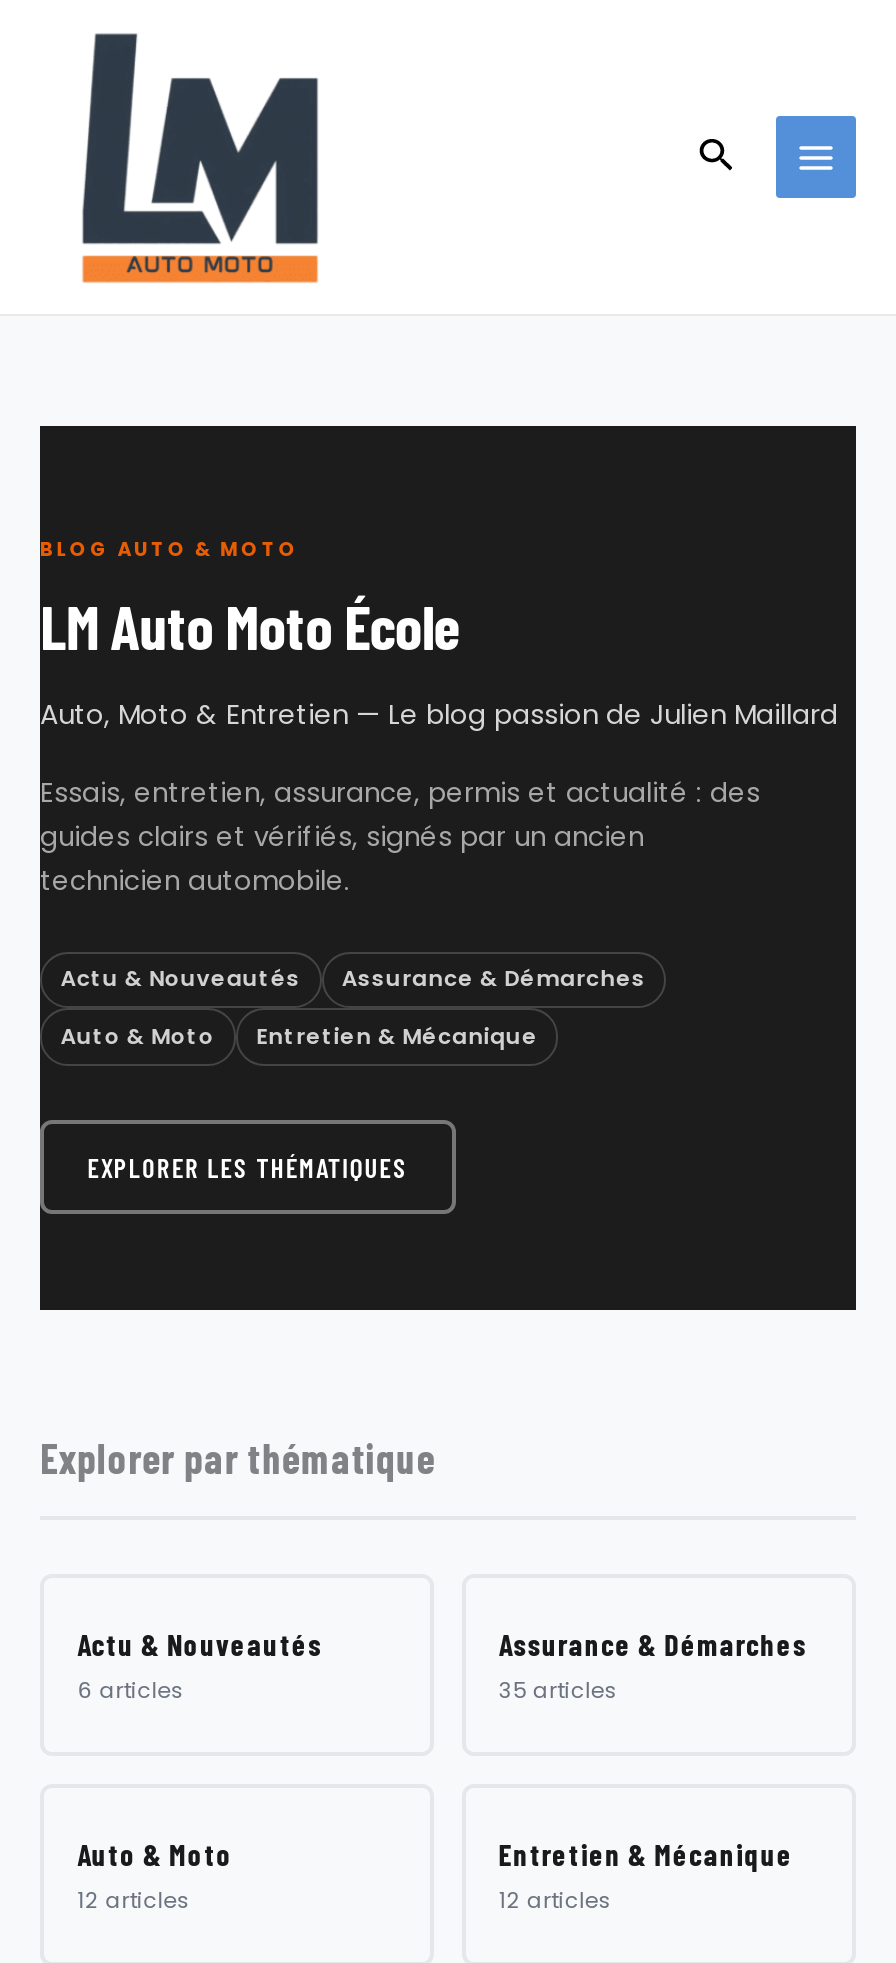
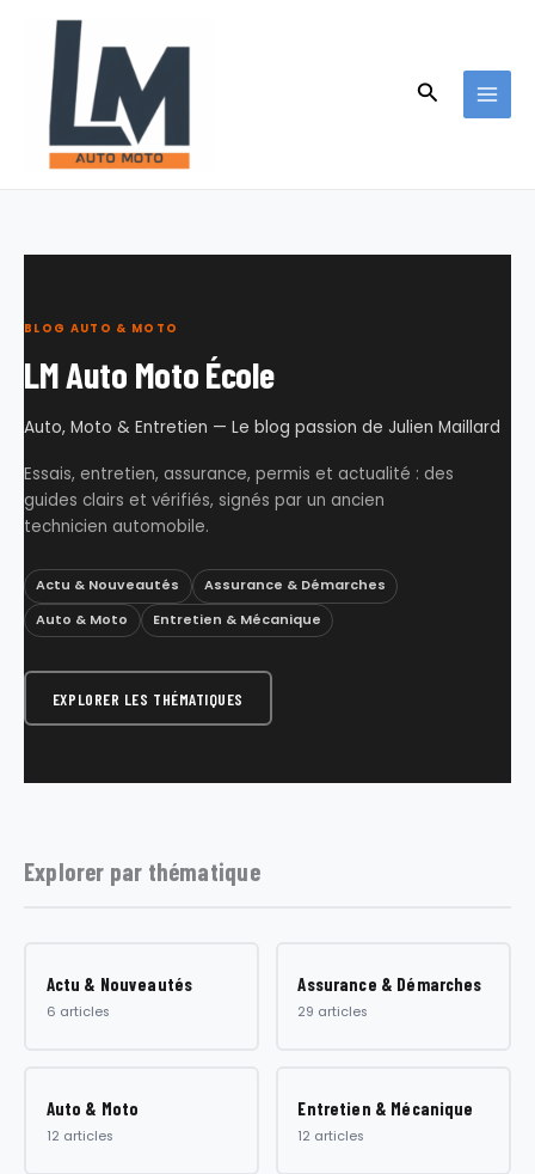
[499,1677,617,1707] 35 articles -> [298,1003,368,1020] 29 articles

